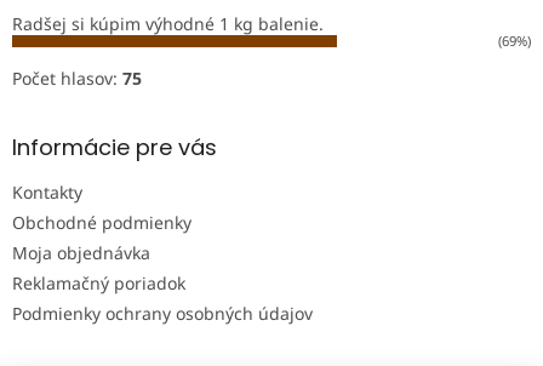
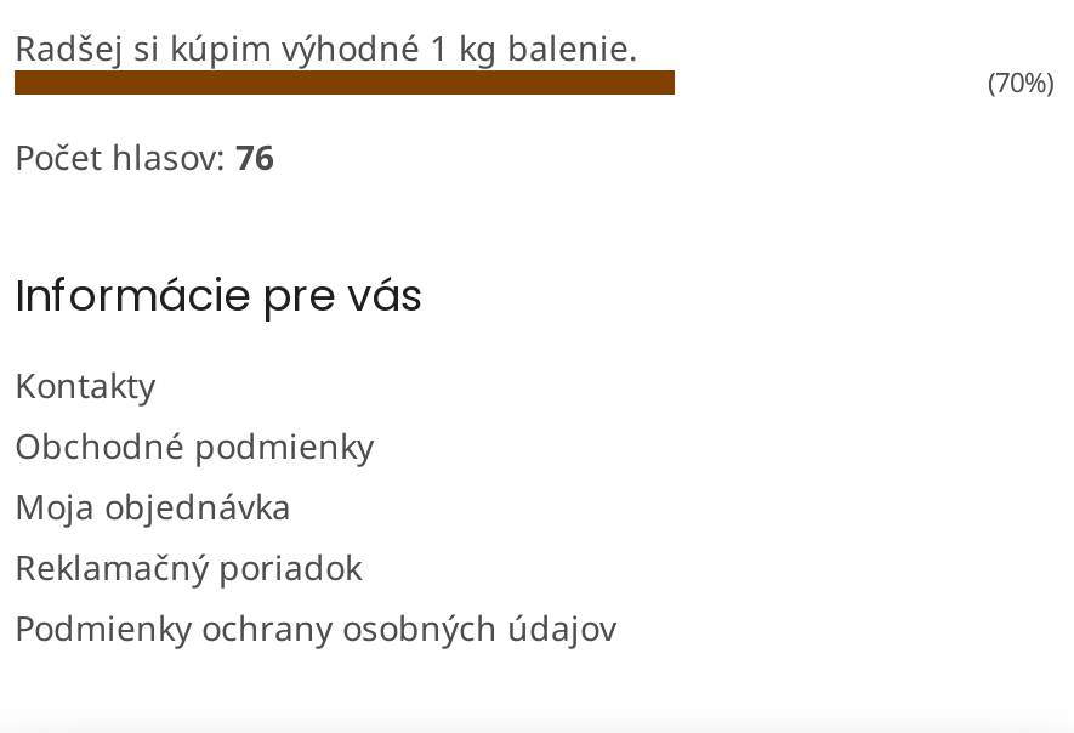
[498,31,531,49] (69%) -> [988,62,1053,98] (70%)
[12,66,142,89] Počet hlasov: 75 -> [15,132,274,178] Počet hlasov: 76

